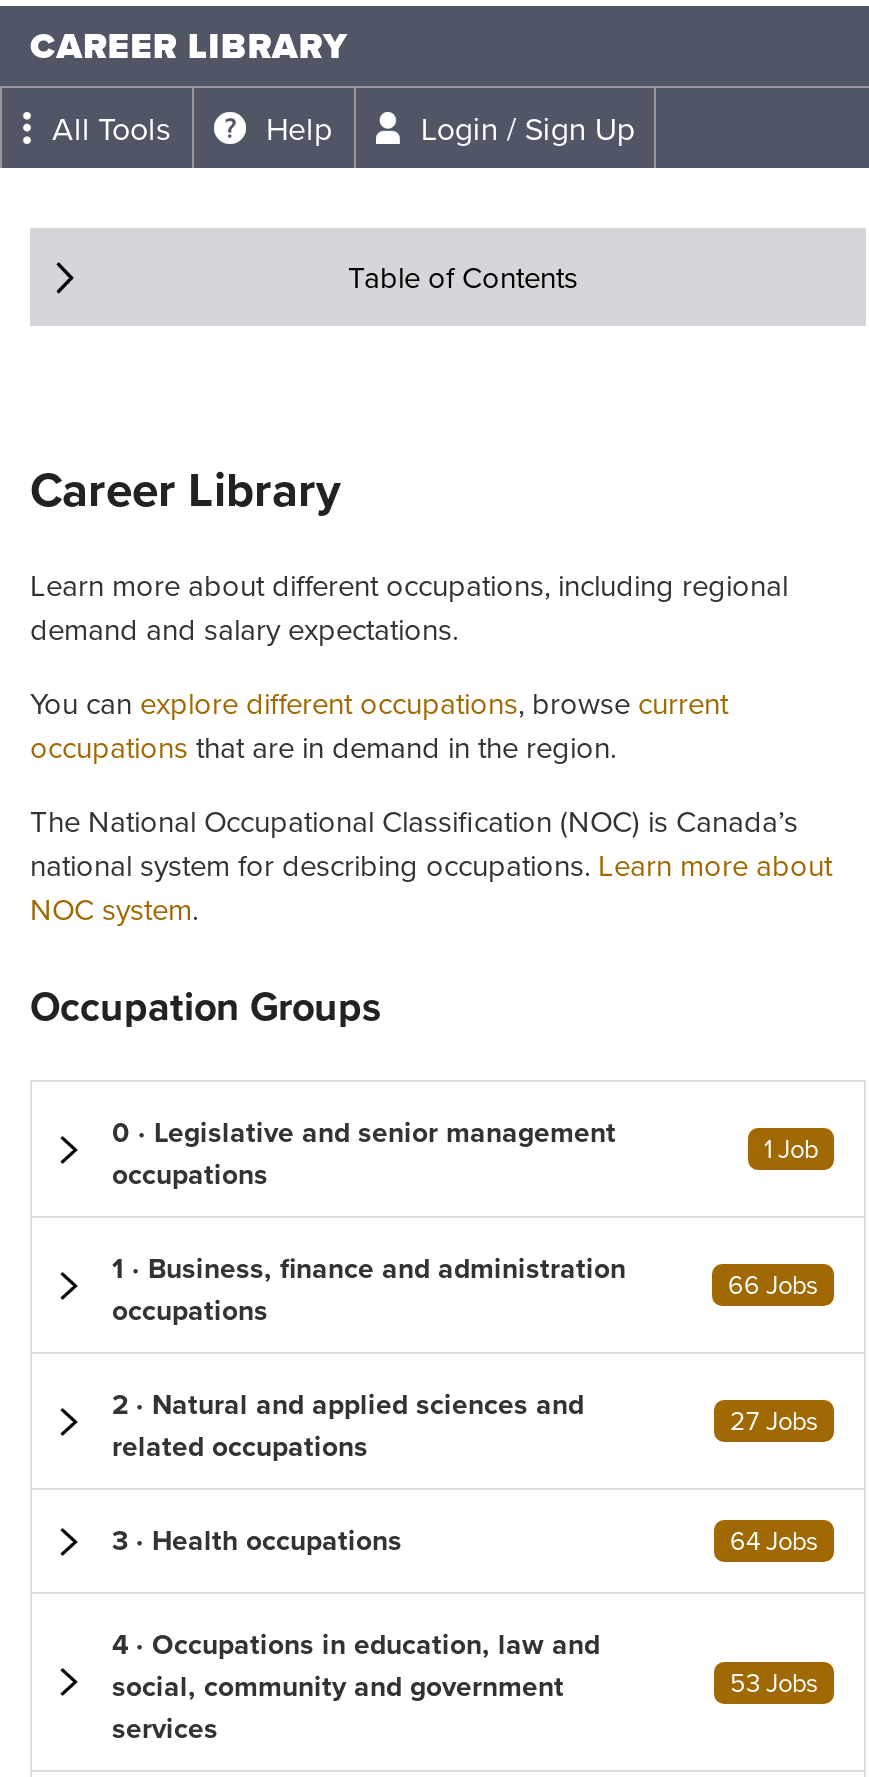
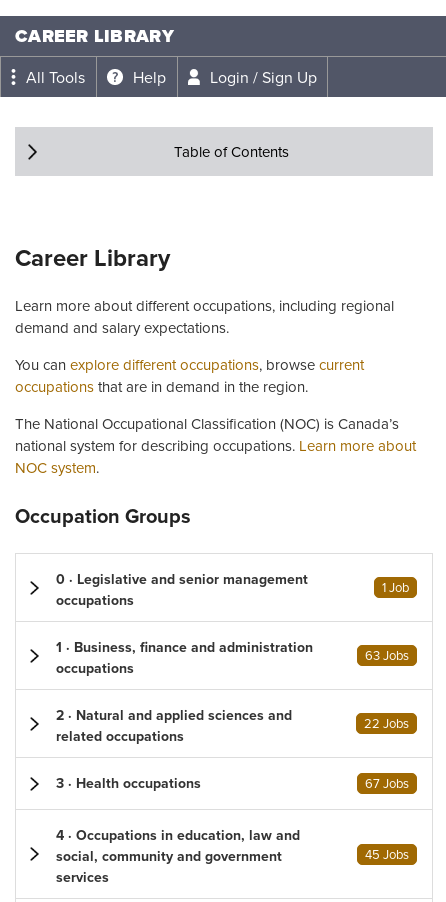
[728,1266,818,1302] 66 Jobs -> [365,646,409,664] 63 Jobs
[730,1402,818,1438] 27 Jobs -> [364,714,409,732] 22 Jobs
[730,1522,818,1558] 64 Jobs -> [365,774,409,792] 67 Jobs
[730,1663,818,1699] 53 Jobs -> [365,844,409,862] 45 Jobs

